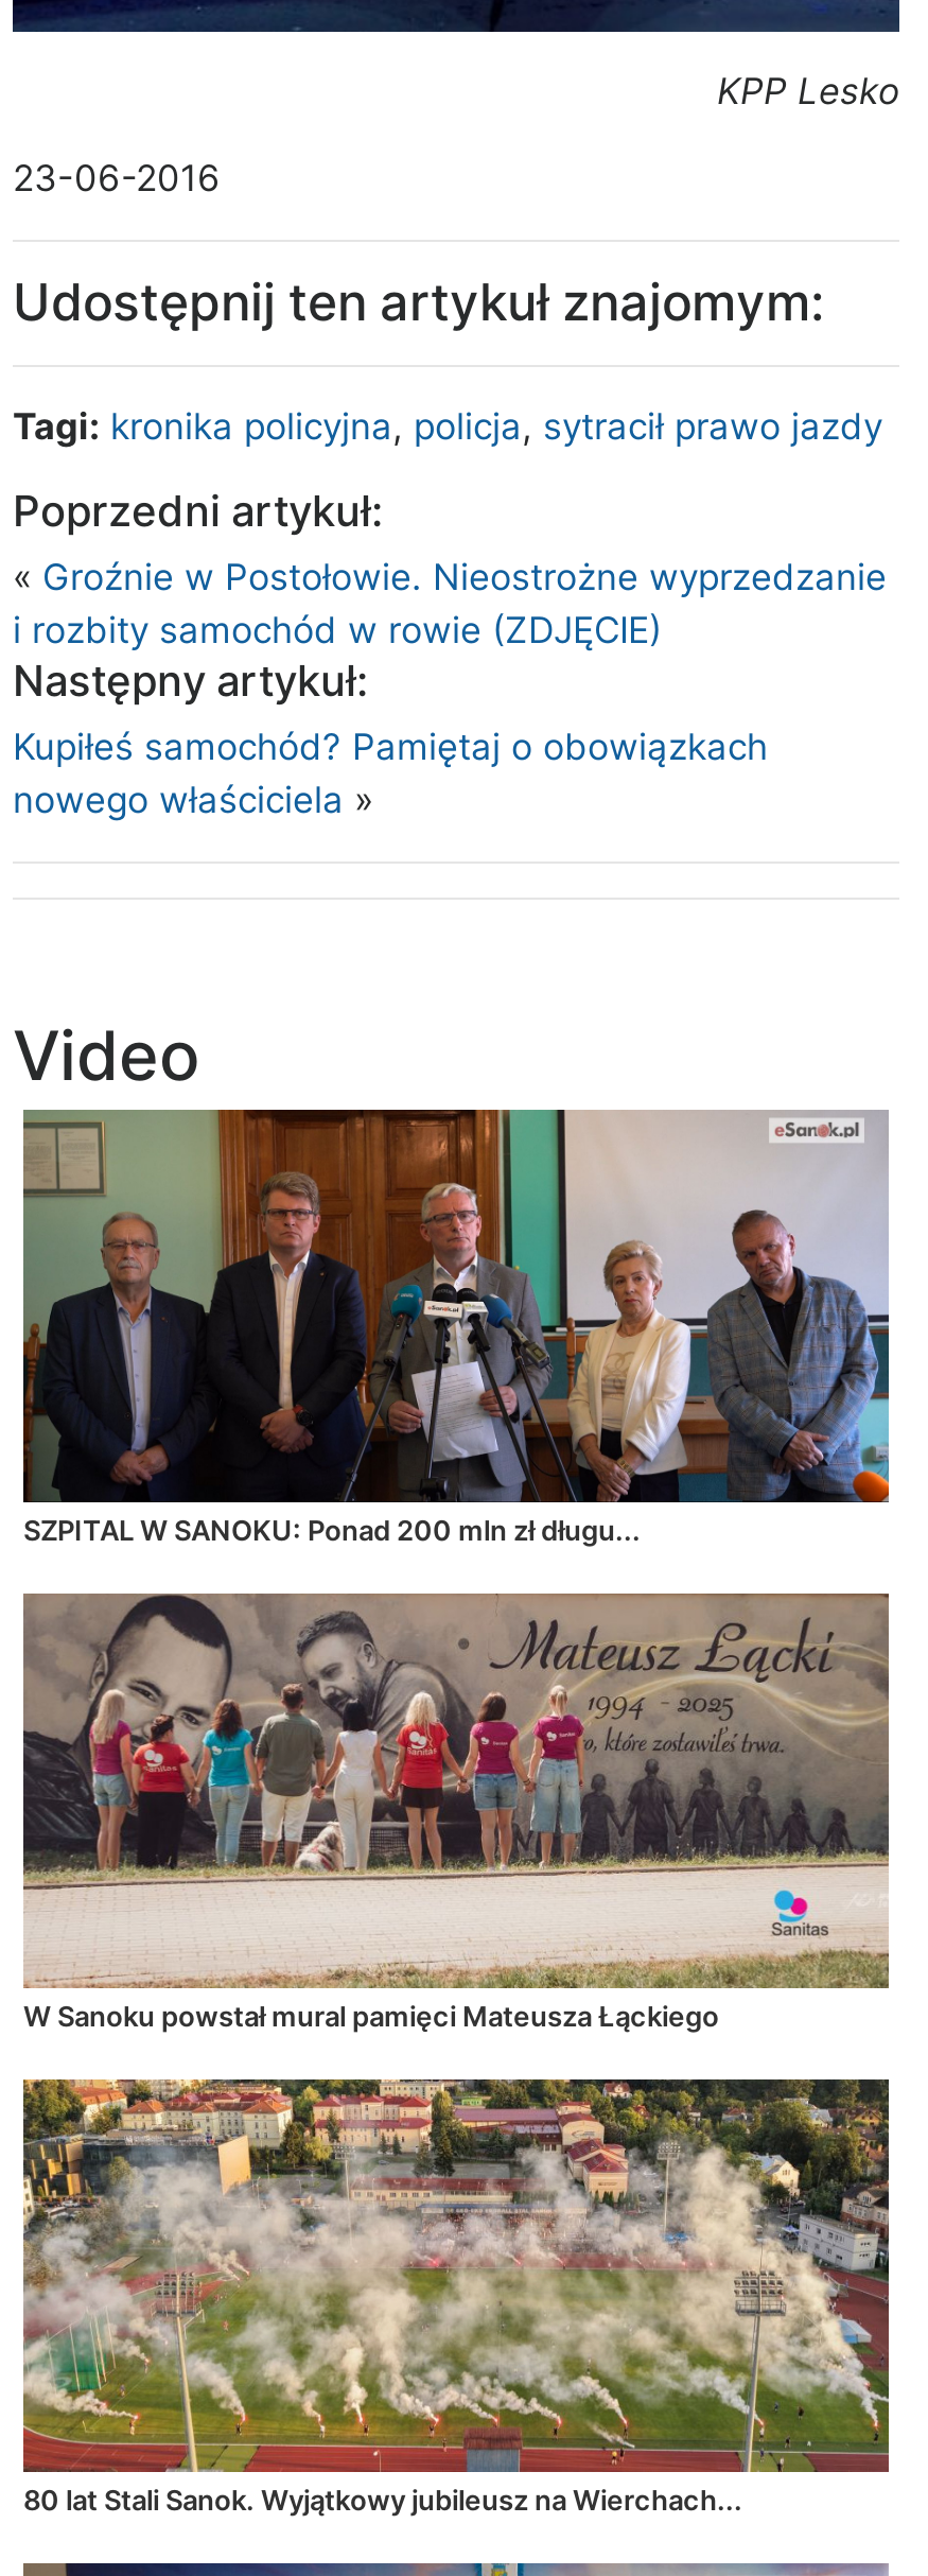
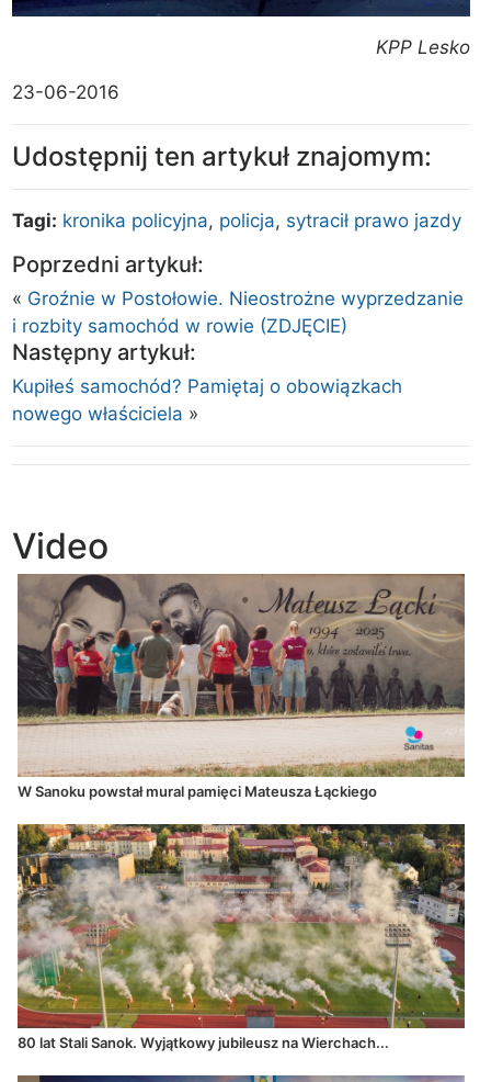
[21,1108,891,1547] [image] | SZPITAL W SANOKU: Ponad 200 mln zł długu... -> none

